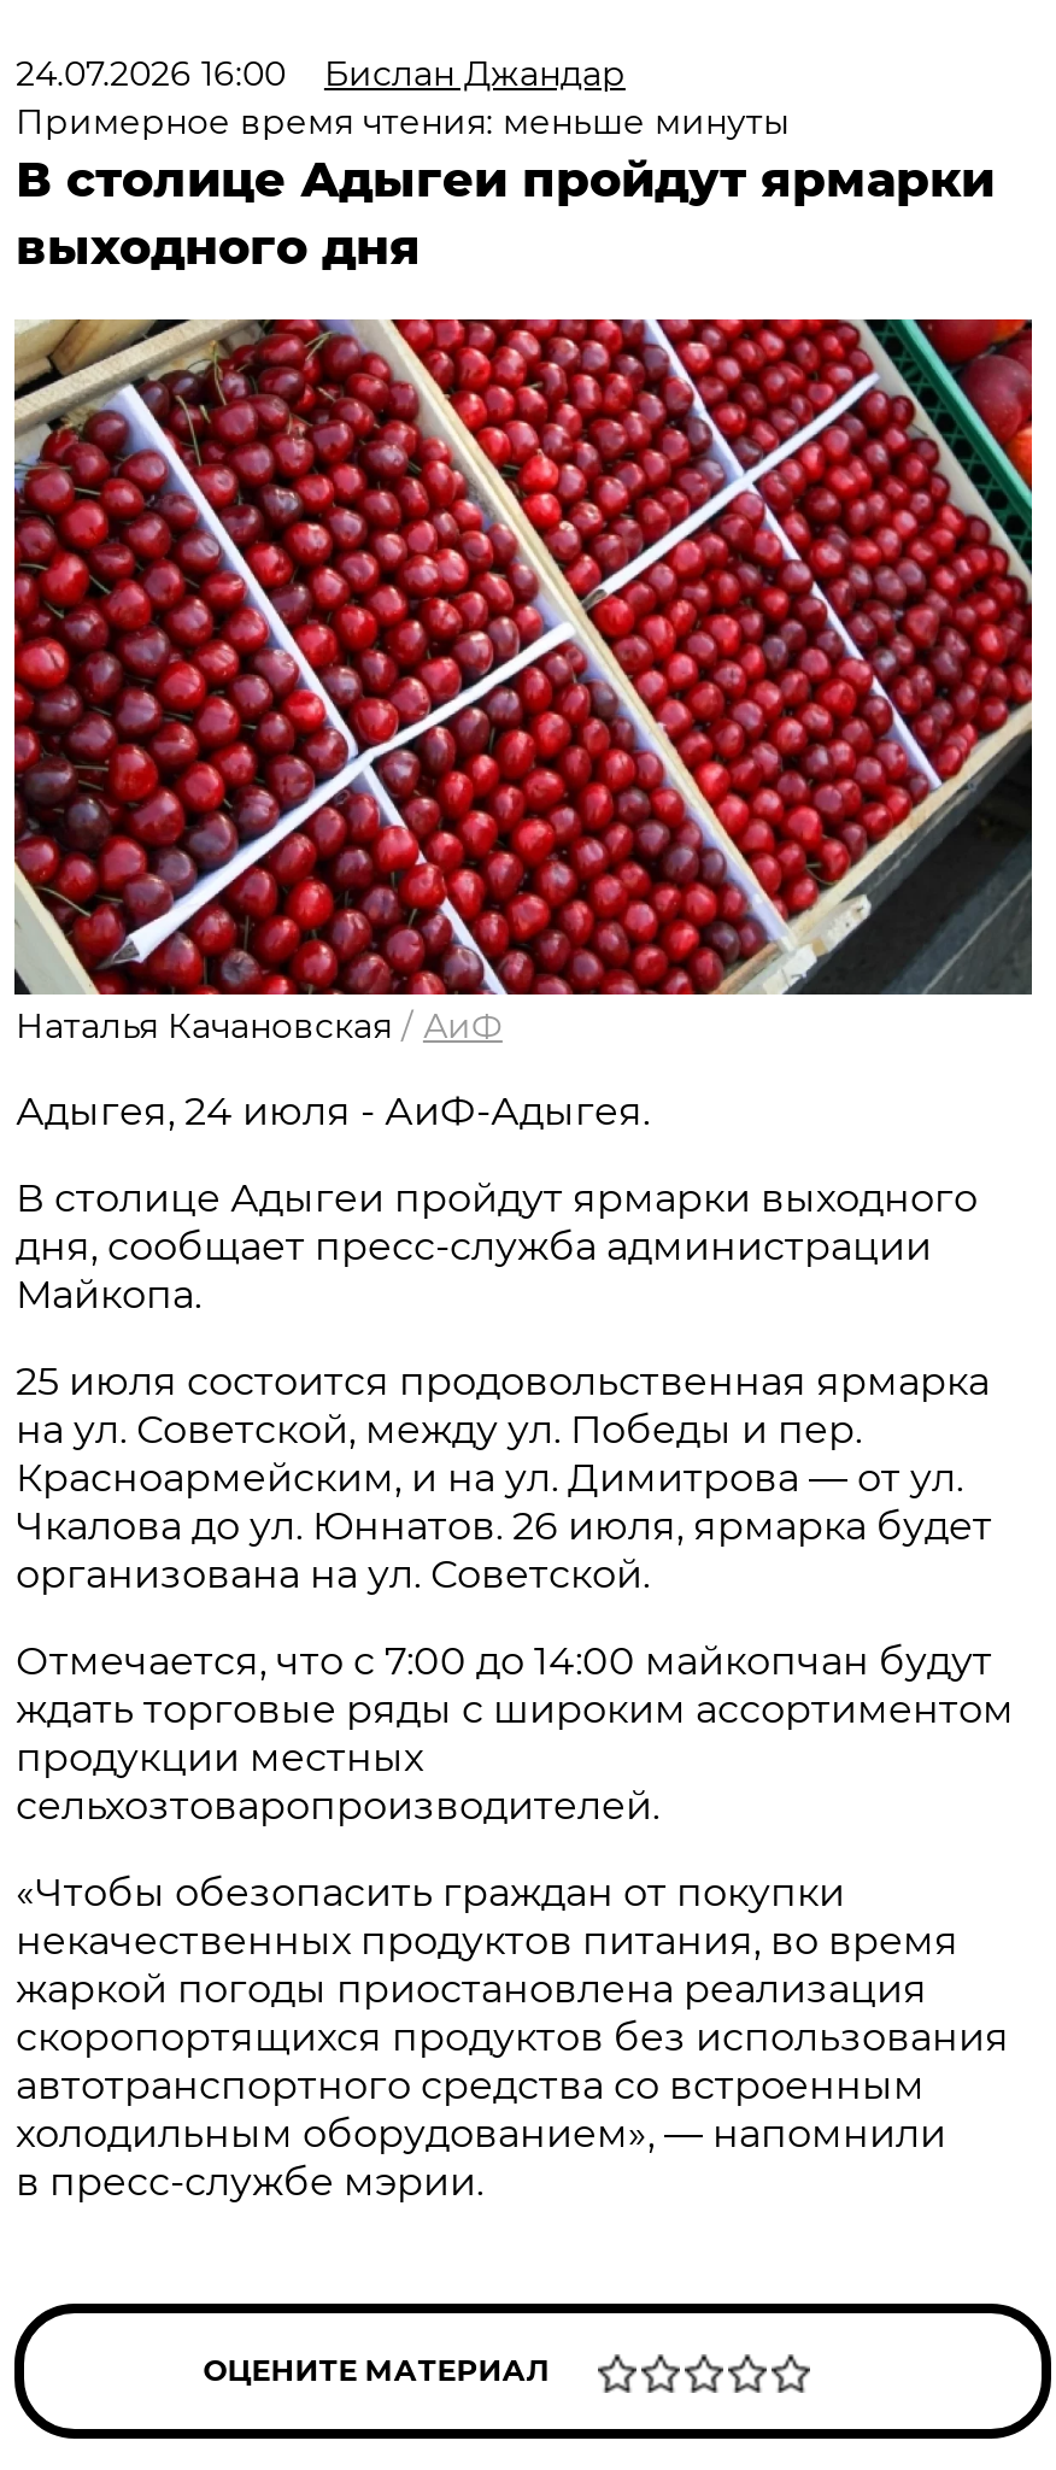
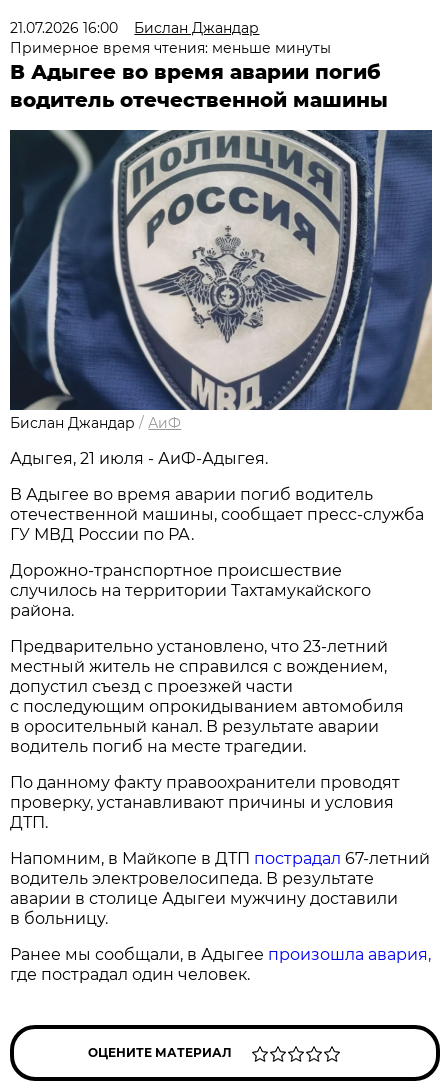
[15,52,625,95] 24.07.2026 16:00 Бислан Джандар -> [10,19,259,37] 21.07.2026 16:00 Бислан Джандар
[15,151,994,276] В столице Адыгеи пройдут ярмарки | выходного дня -> [10,60,388,112] В Адыгее во время аварии погиб | водитель отечественной машины
[12,317,1034,2205] [image] | Наталья Качановская / АиФ | Адыгея, 24 июля - АиФ-Адыгея. | В столице Адыгеи пройдут ярмарки выходного | дня, сообщает пресс-служба администрации | Майкопа. | 25 июля состоится продовольственная ярмарка | на ул. Советской, между ул. Победы и пер. | Красноармейским, и на ул. Димитрова — от ул. | Чкалова до ул. Юннатов. 26 июля, ярмарка будет | организована на ул. Советской. | Отмечается, что с 7:00 до 14:00 майкопчан будут | ждать торговые ряды с широким ассортиментом | продукции местных | сельхозтоваропроизводителей. | «Чтобы обезопасить граждан от покупки | некачественных продуктов питания, во время | жаркой погоды приостановлена реализация | скоропортящихся продуктов без использования | автотранспортного средства со встроенным | холодильным оборудованием», — напомнили | в пресс-службе мэрии. -> [9,131,433,984] [image] | Бислан Джандар / АиФ | Адыгея, 21 июля - АиФ-Адыгея. | В Адыгее во время аварии погиб водитель | отечественной машины, сообщает пресс-служба | ГУ МВД России по РА. | Дорожно-транспортное происшествие | случилось на территории Тахтамукайского | района. | Предварительно установлено, что 23-летний | местный житель не справился с вождением, | допустил съезд с проезжей части | с последующим опрокидыванием автомобиля | в оросительный канал. В результате аварии | водитель погиб на месте трагедии. | По данному факту правоохранители проводят | проверку, устанавливают причины и условия | ДТП. | Напомним, в Майкопе в ДТП пострадал 67-летний | водитель электровелосипеда. В результате | аварии в столице Адыгеи мужчину доставили | в больницу. | Ранее мы сообщали, в Адыгее произошла авария, | где пострадал один человек.

